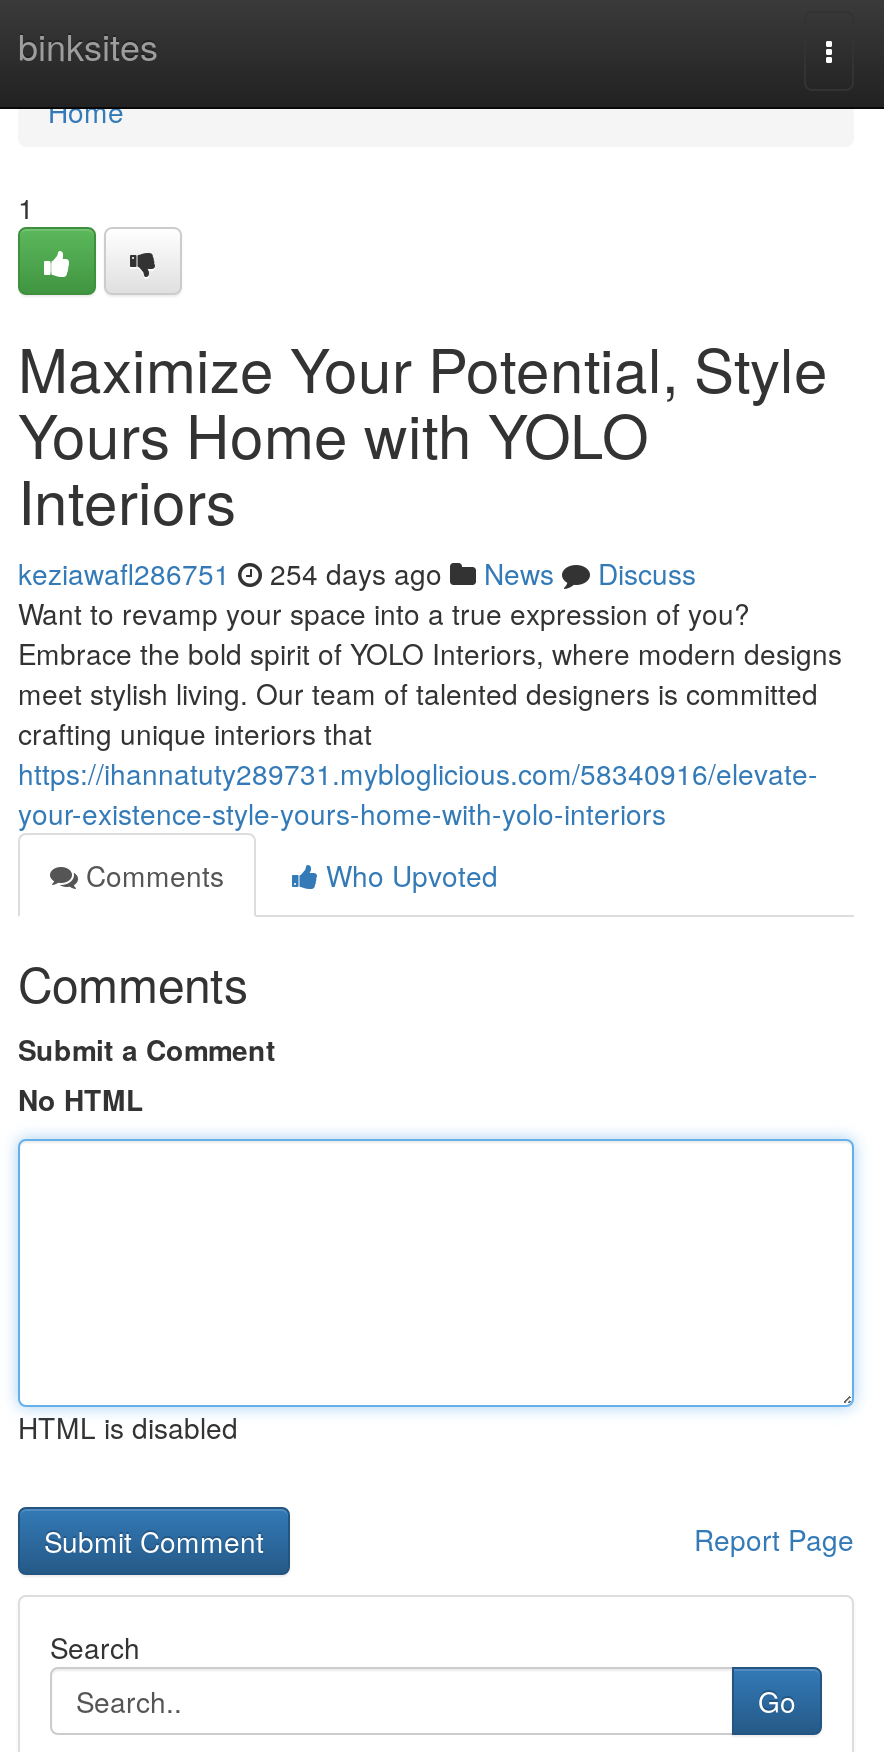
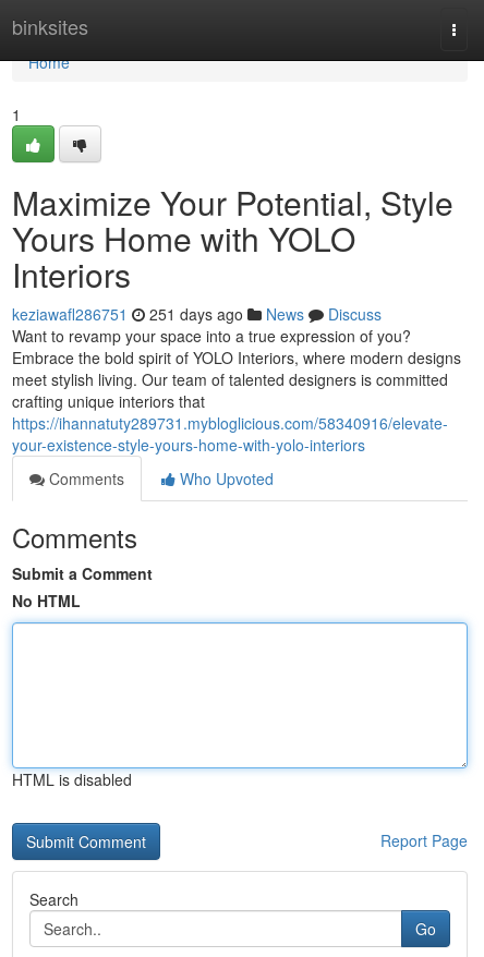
[18,553,696,593] keziawafl286751 254 days ago News Discuss -> [12,303,382,325] keziawafl286751 251 days ago News Discuss

